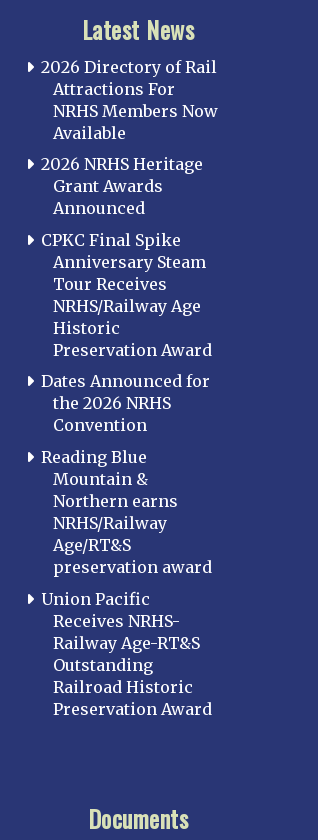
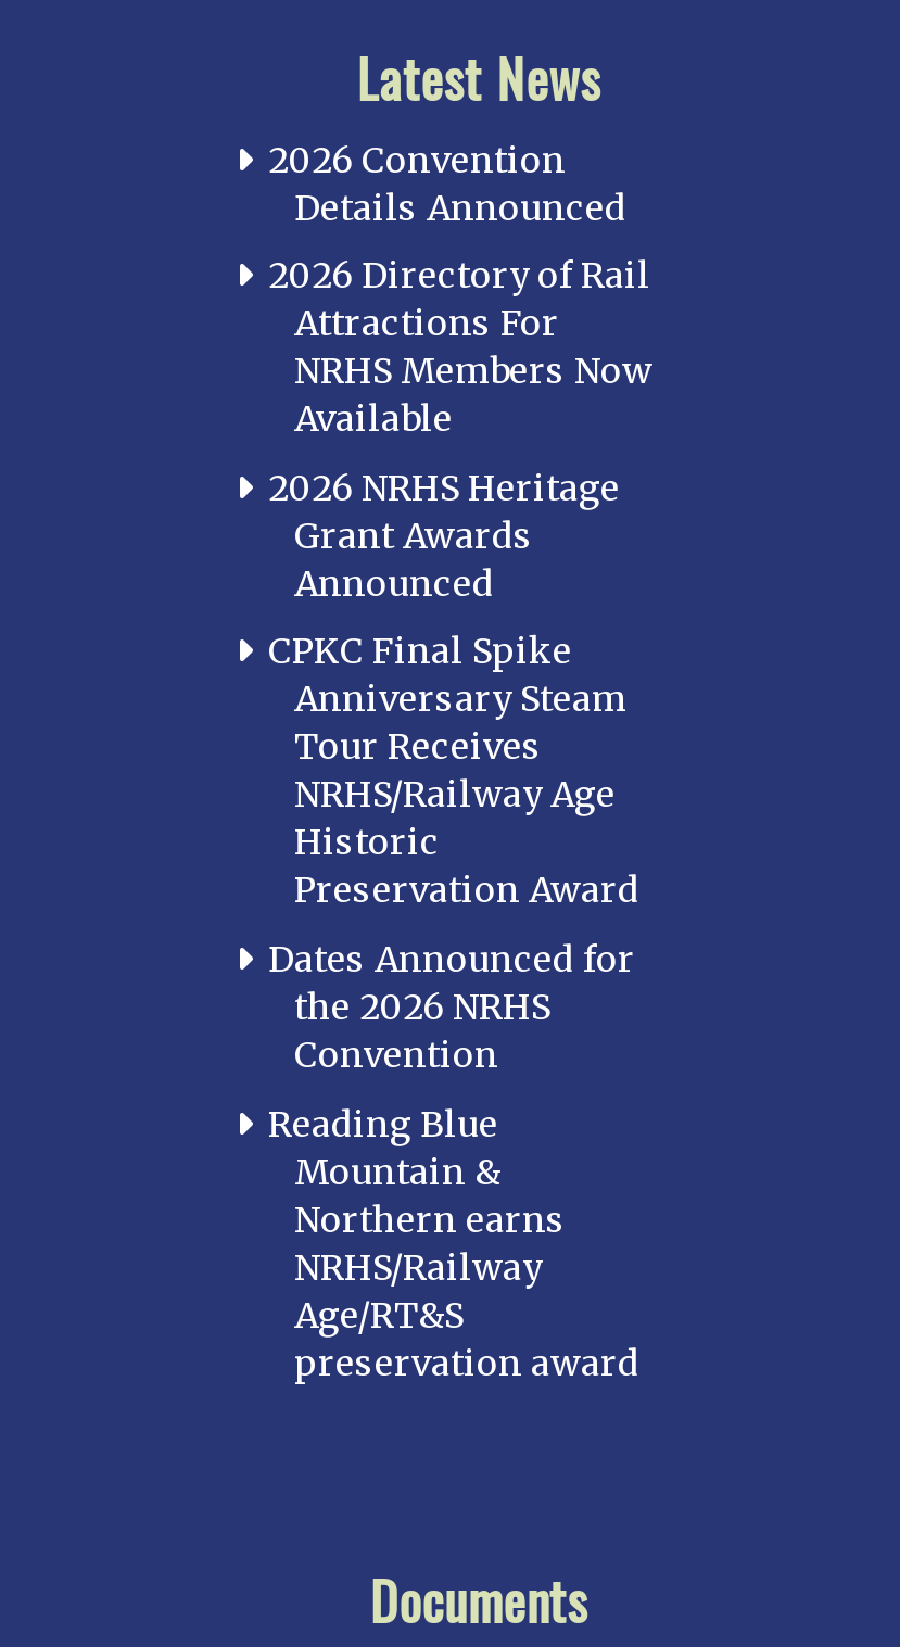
none -> [268,137,626,228] 2026 Convention | Details Announced
moved [41,57,218,577] -> [268,254,652,1383]: 2026 Directory of Rail | Attractions For | NRHS Members Now | ... | Age/RT&S | preservation award
[41,589,212,719] Union Pacific | Receives NRHS- | Railway Age-RT&S | Outstanding | Railroad Historic | Preservation Award -> none

